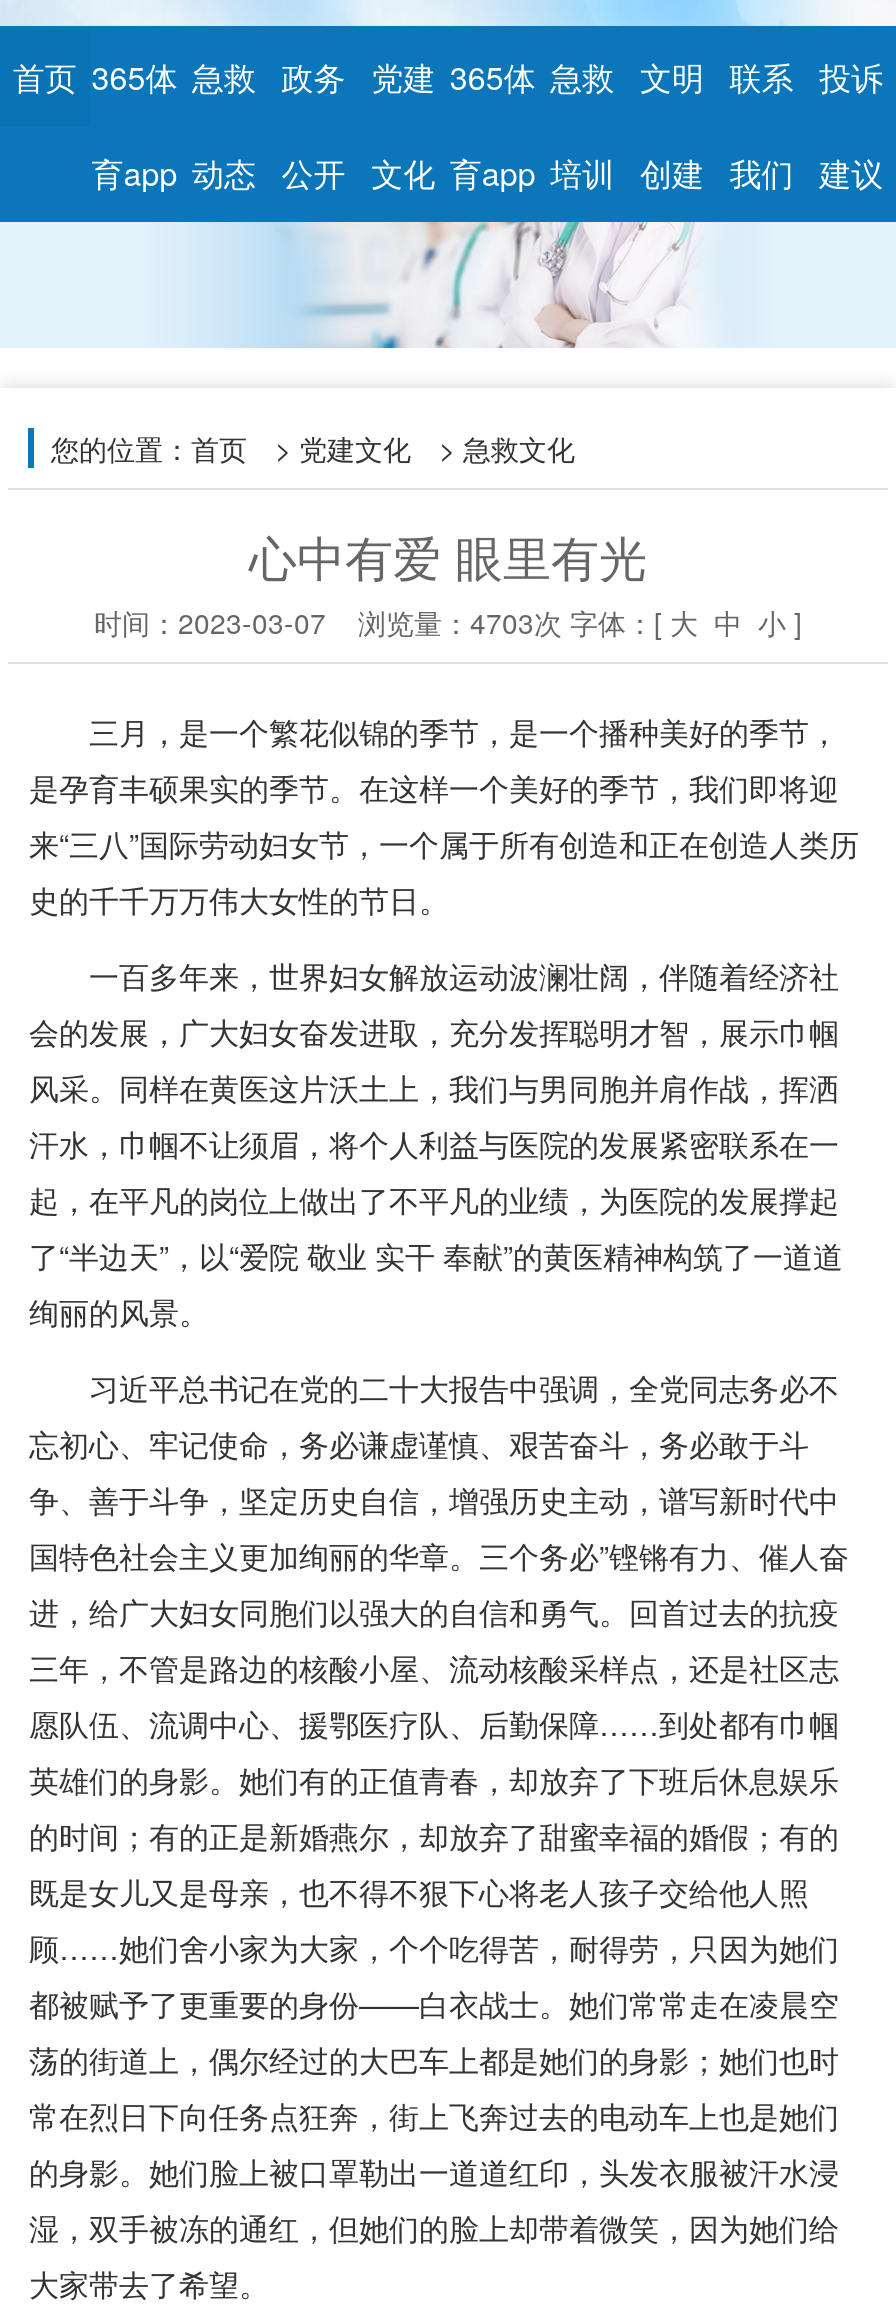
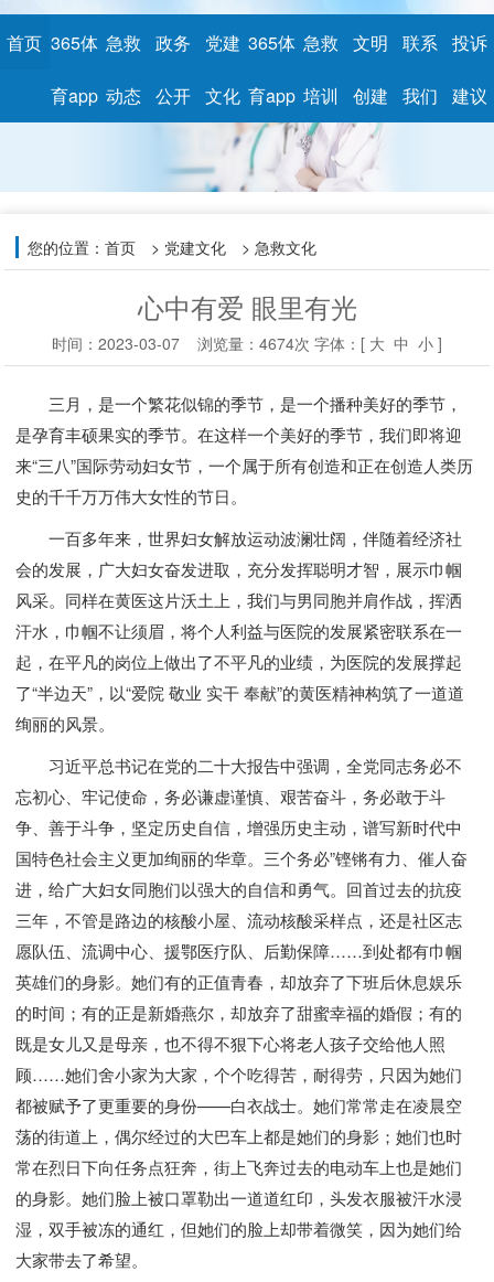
[94,603,802,643] 时间：2023-03-07浏览量：4703次 字体：[大 中 小] -> [52,333,442,355] 时间：2023-03-07浏览量：4674次 字体：[大 中 小]

